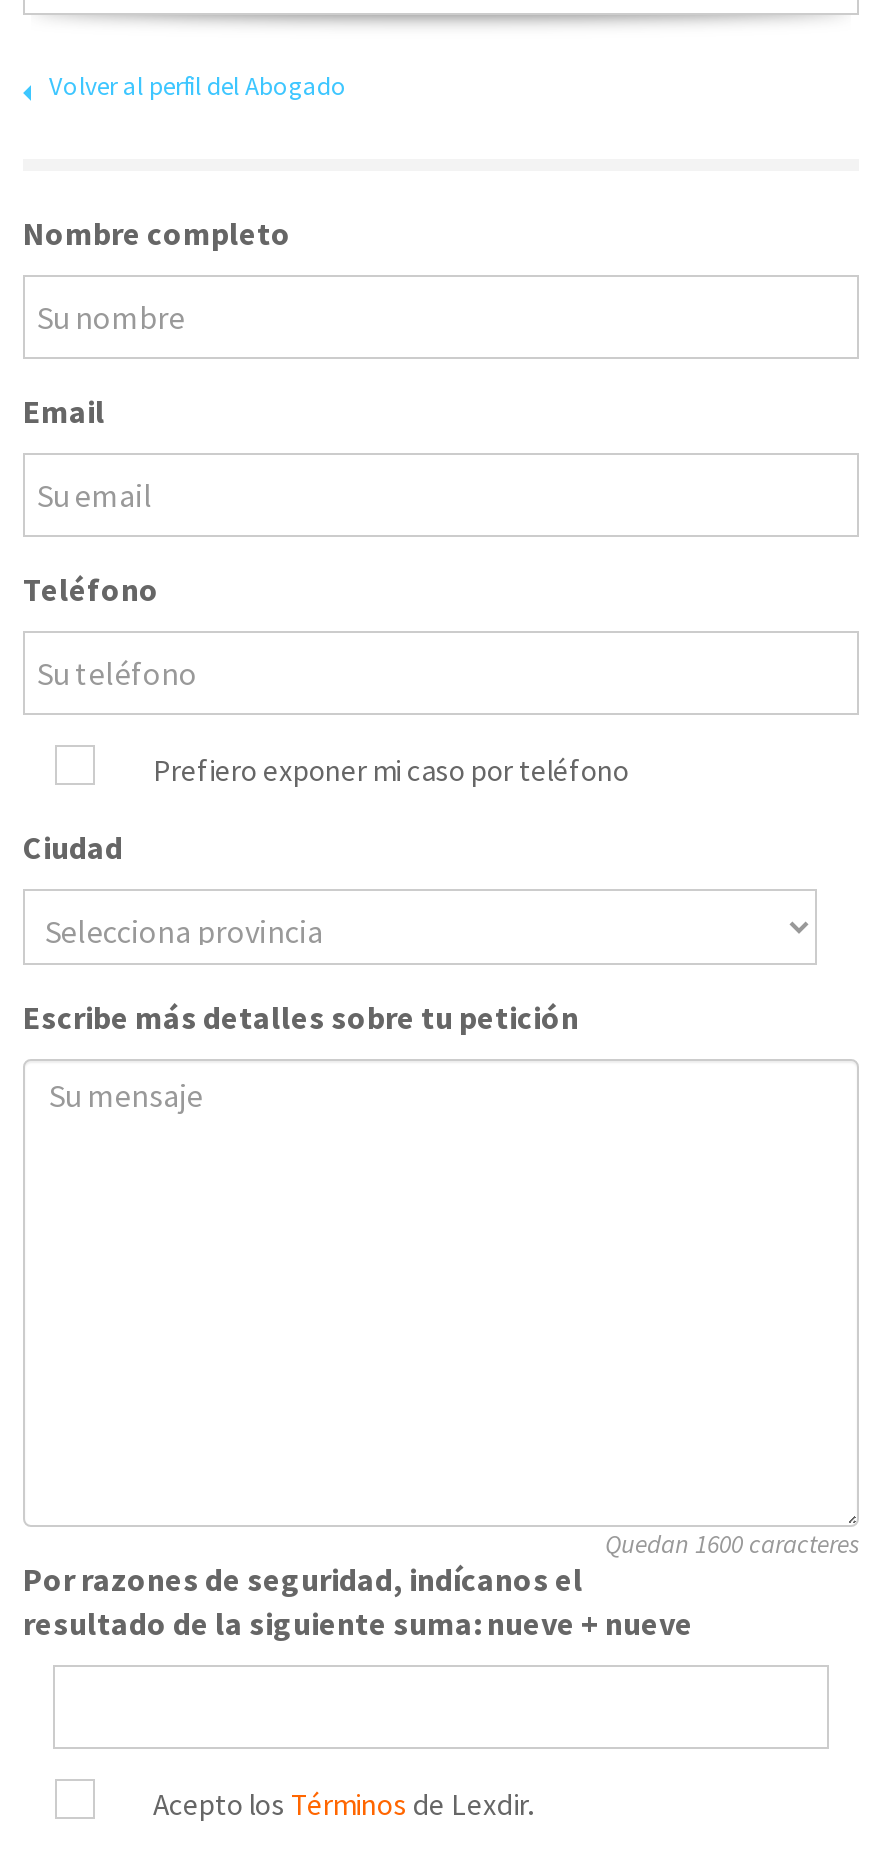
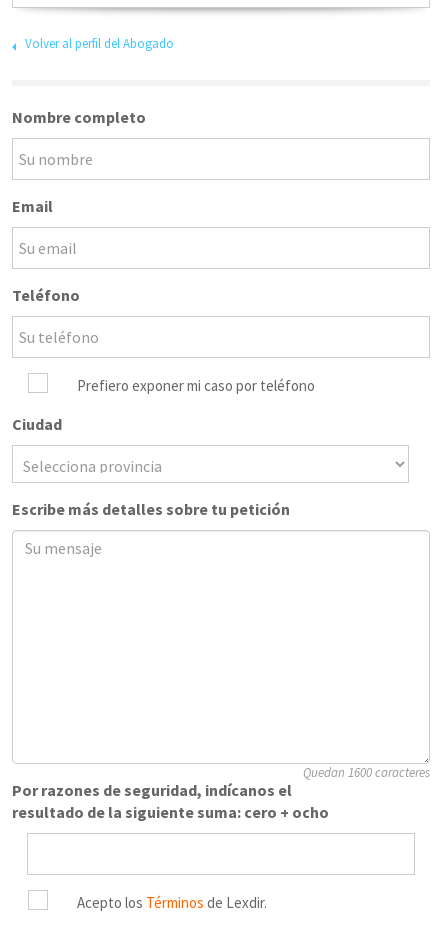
[23,1603,693,1643] resultado de la siguiente suma: nueve + nueve -> [12,802,329,822] resultado de la siguiente suma: cero + ocho

